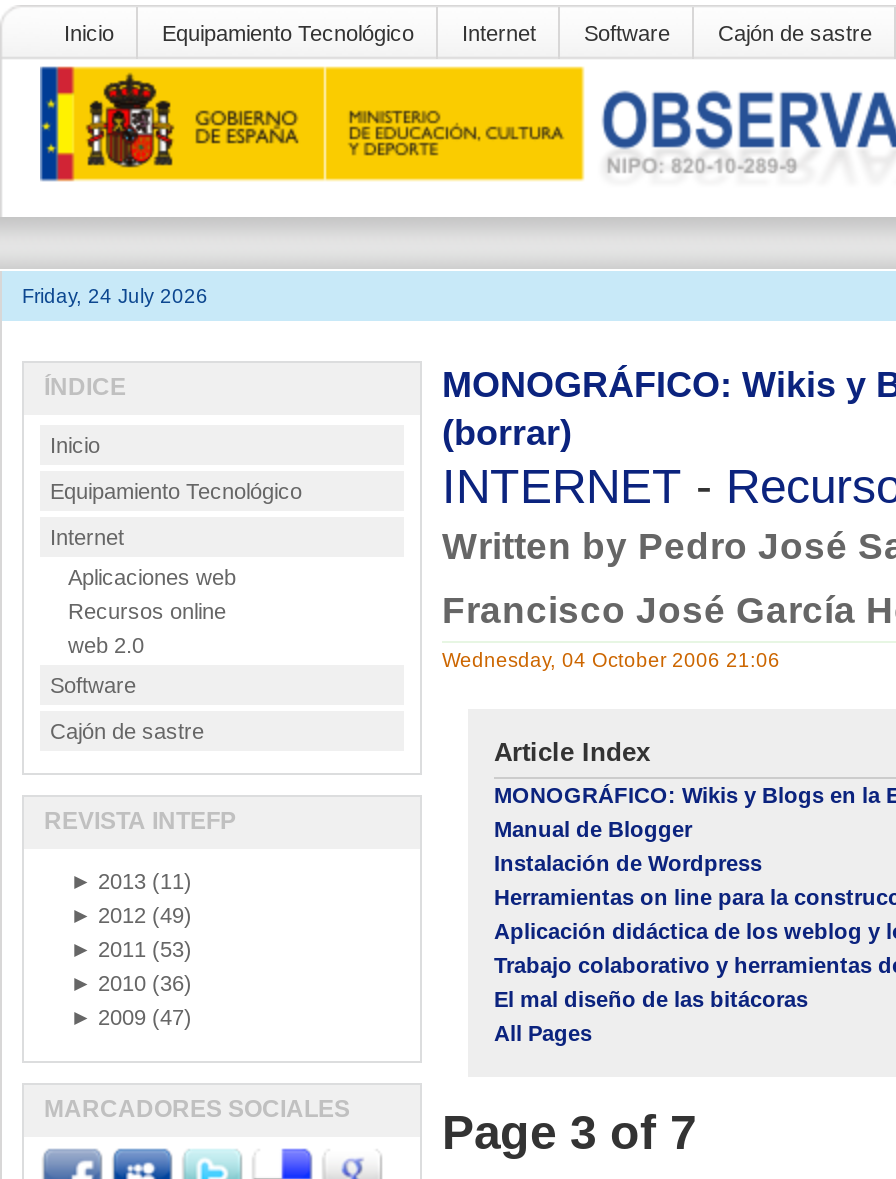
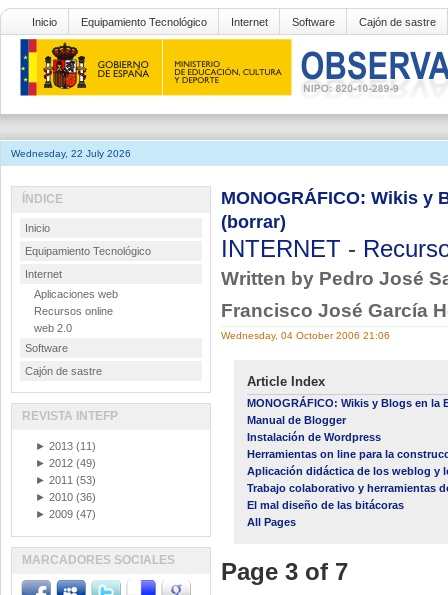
[22,285,208,307] Friday, 24 July 2026 -> [11,148,131,159] Wednesday, 22 July 2026

